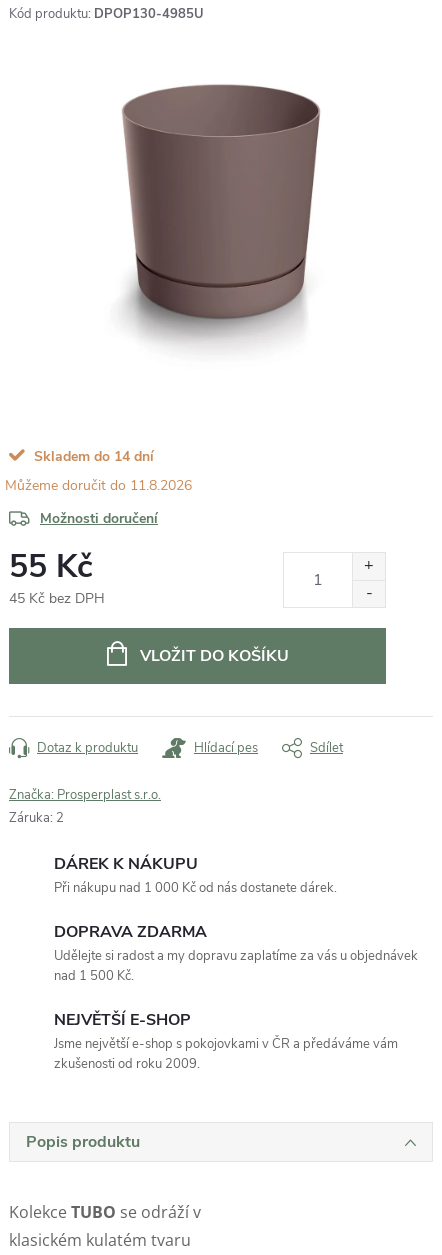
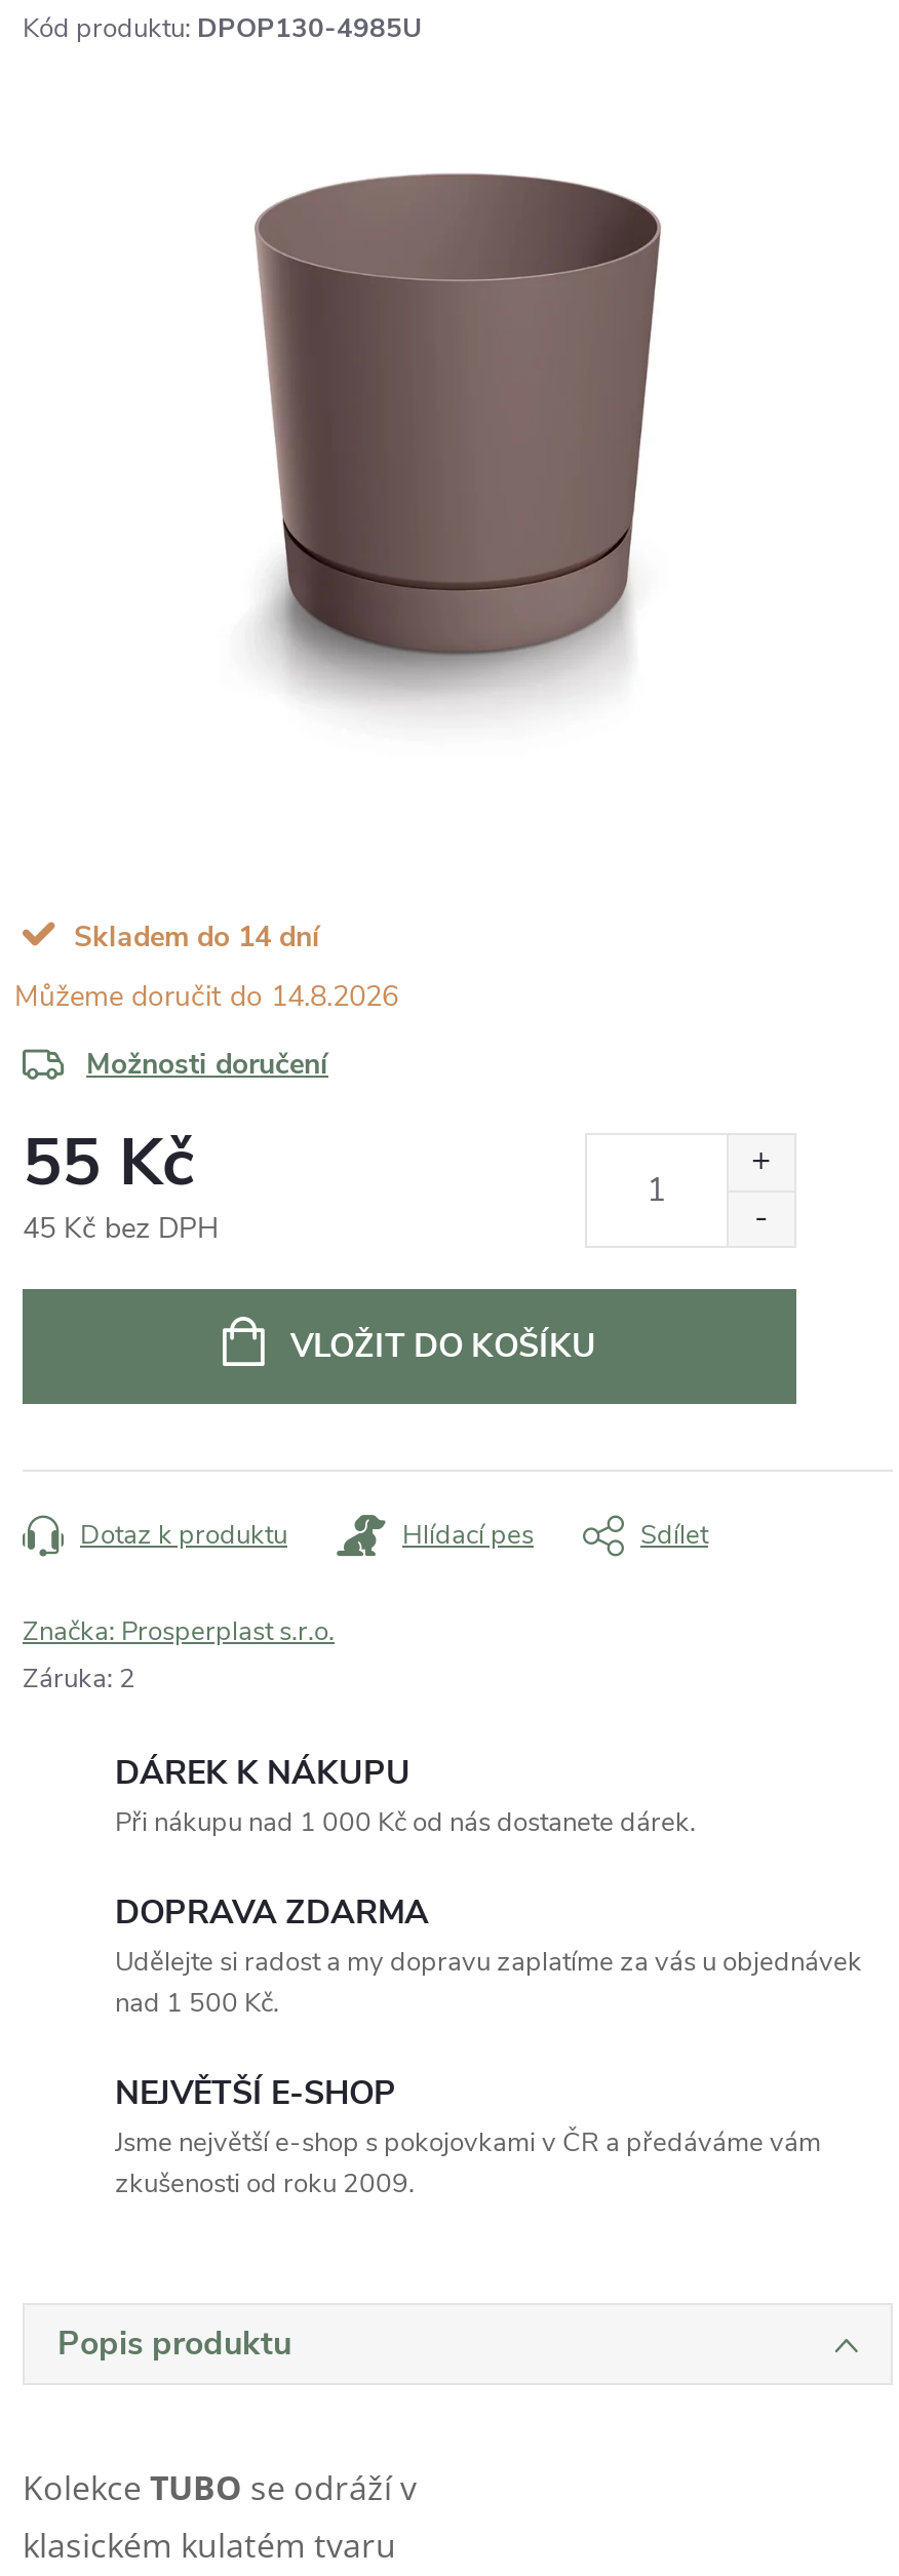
[130,476,192,495] 11.8.2026 -> [271,976,398,1015] 14.8.2026

